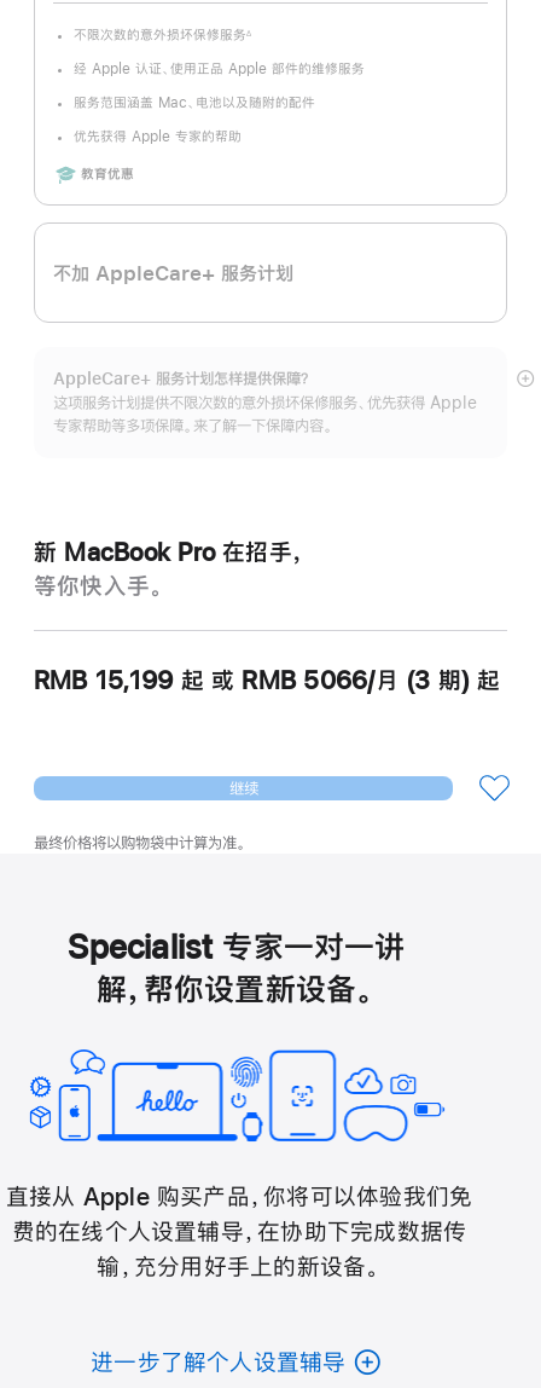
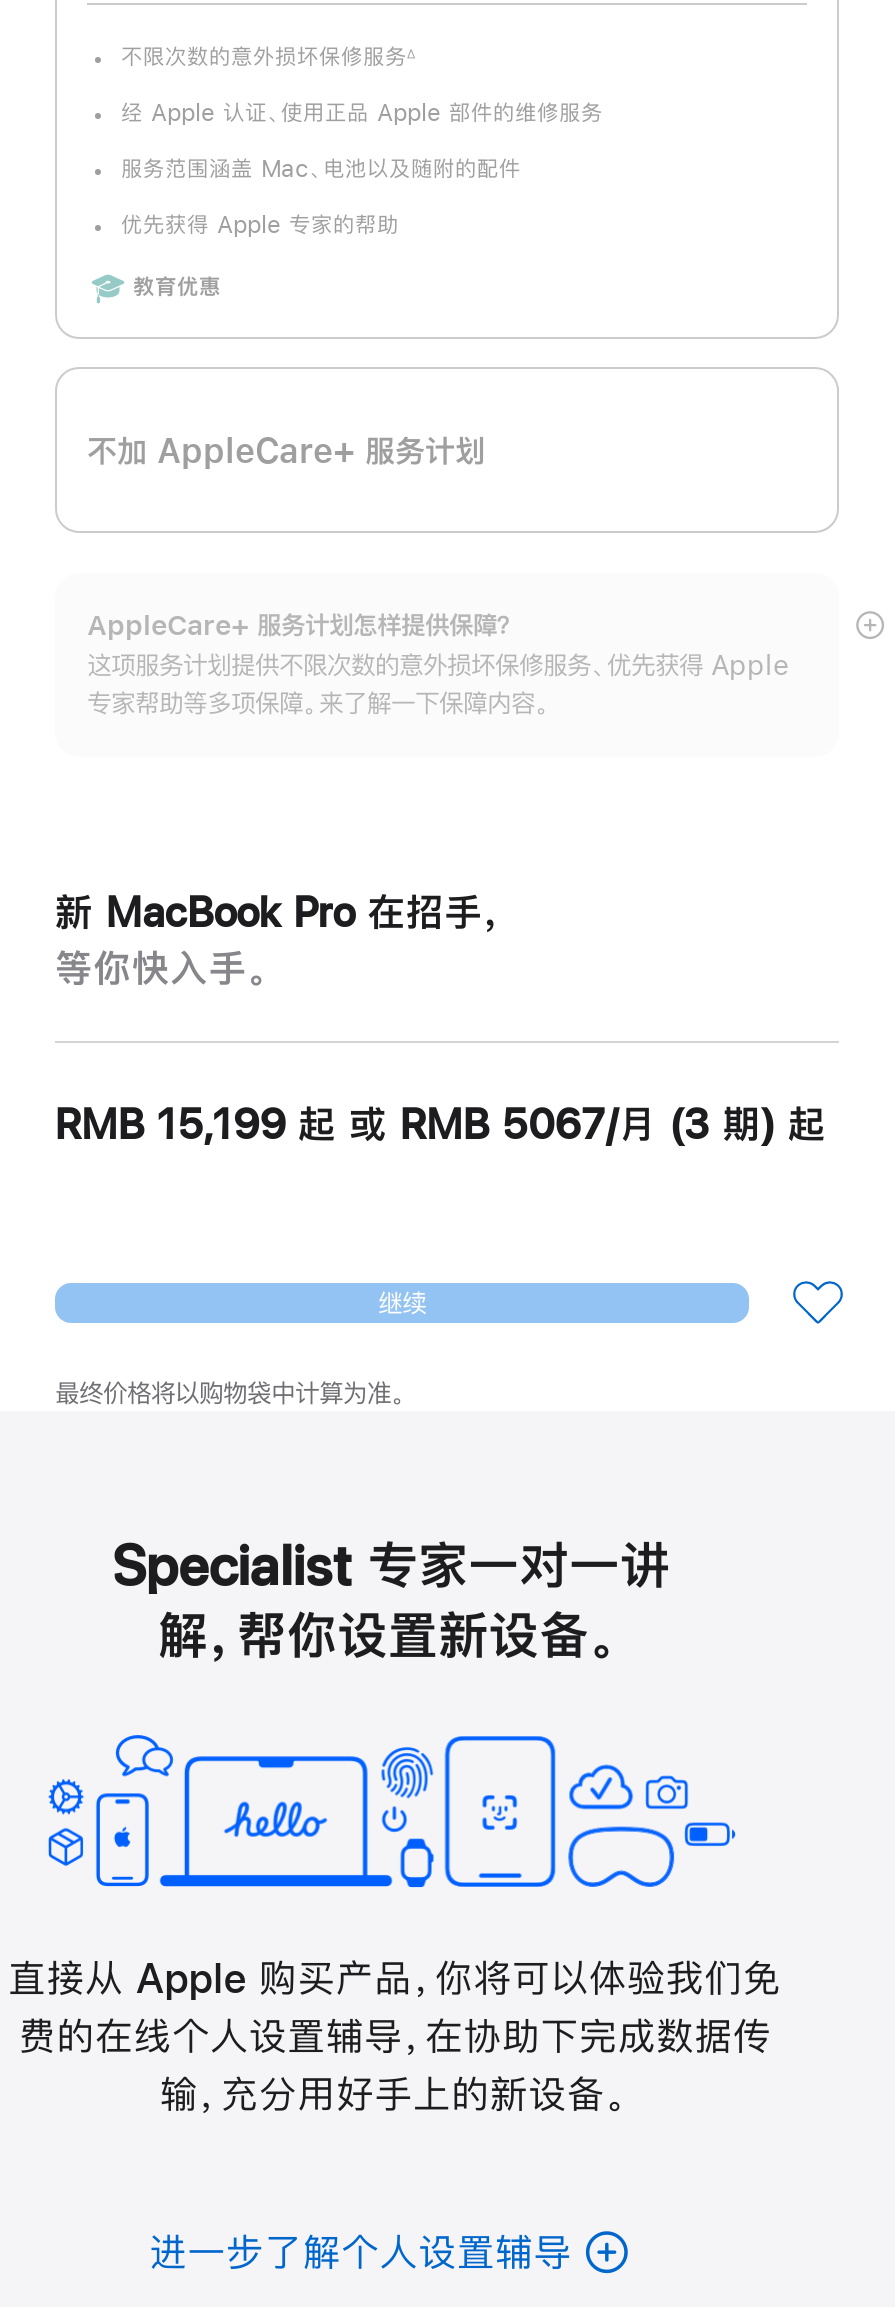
[34,668,501,693] RMB 15,199起 或 RMB 5066/月 (3 期) 起 -> [55,1104,826,1146] RMB 15,199起 或 RMB 5067/月 (3 期) 起

